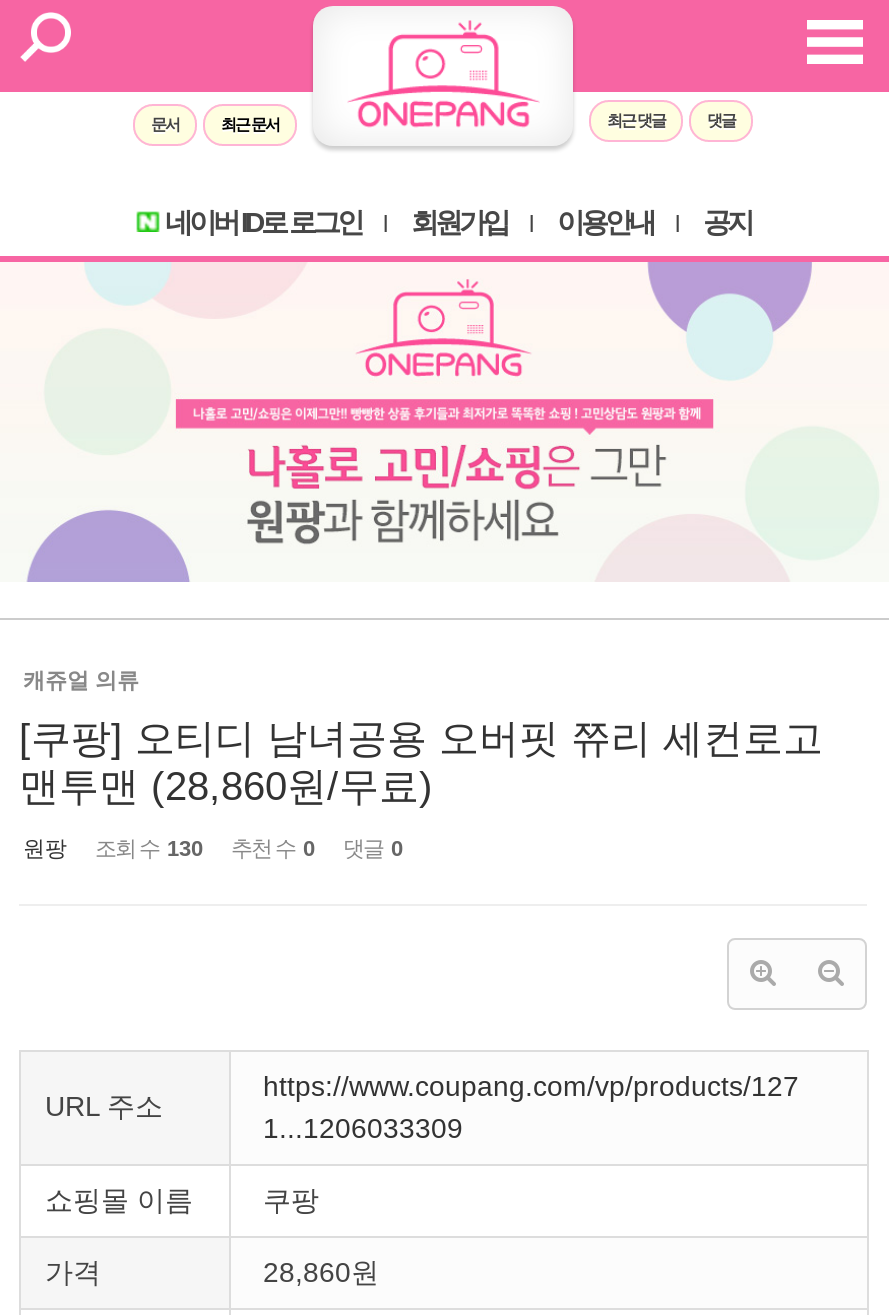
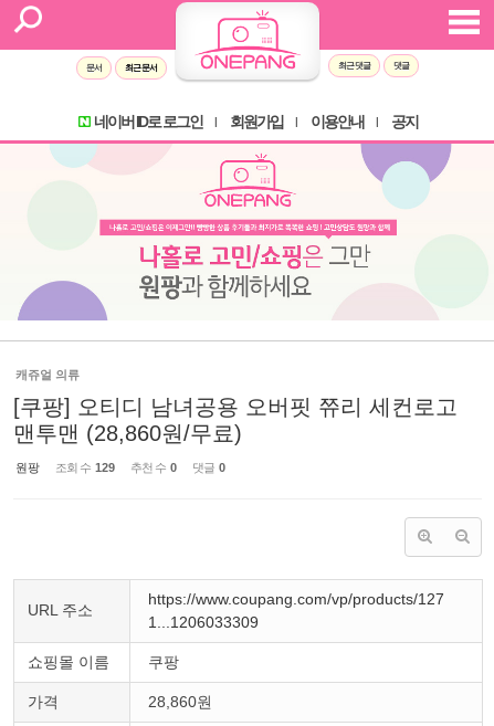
[23,836,403,860] 원팡 조회 수 130 추천 수 0 댓글 0 -> [15,461,225,474] 원팡 조회 수 129 추천 수 0 댓글 0

